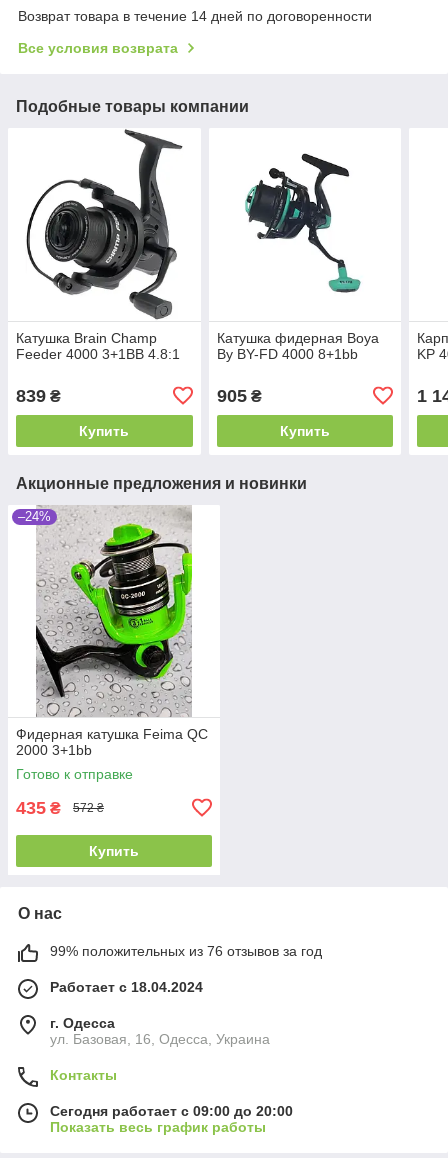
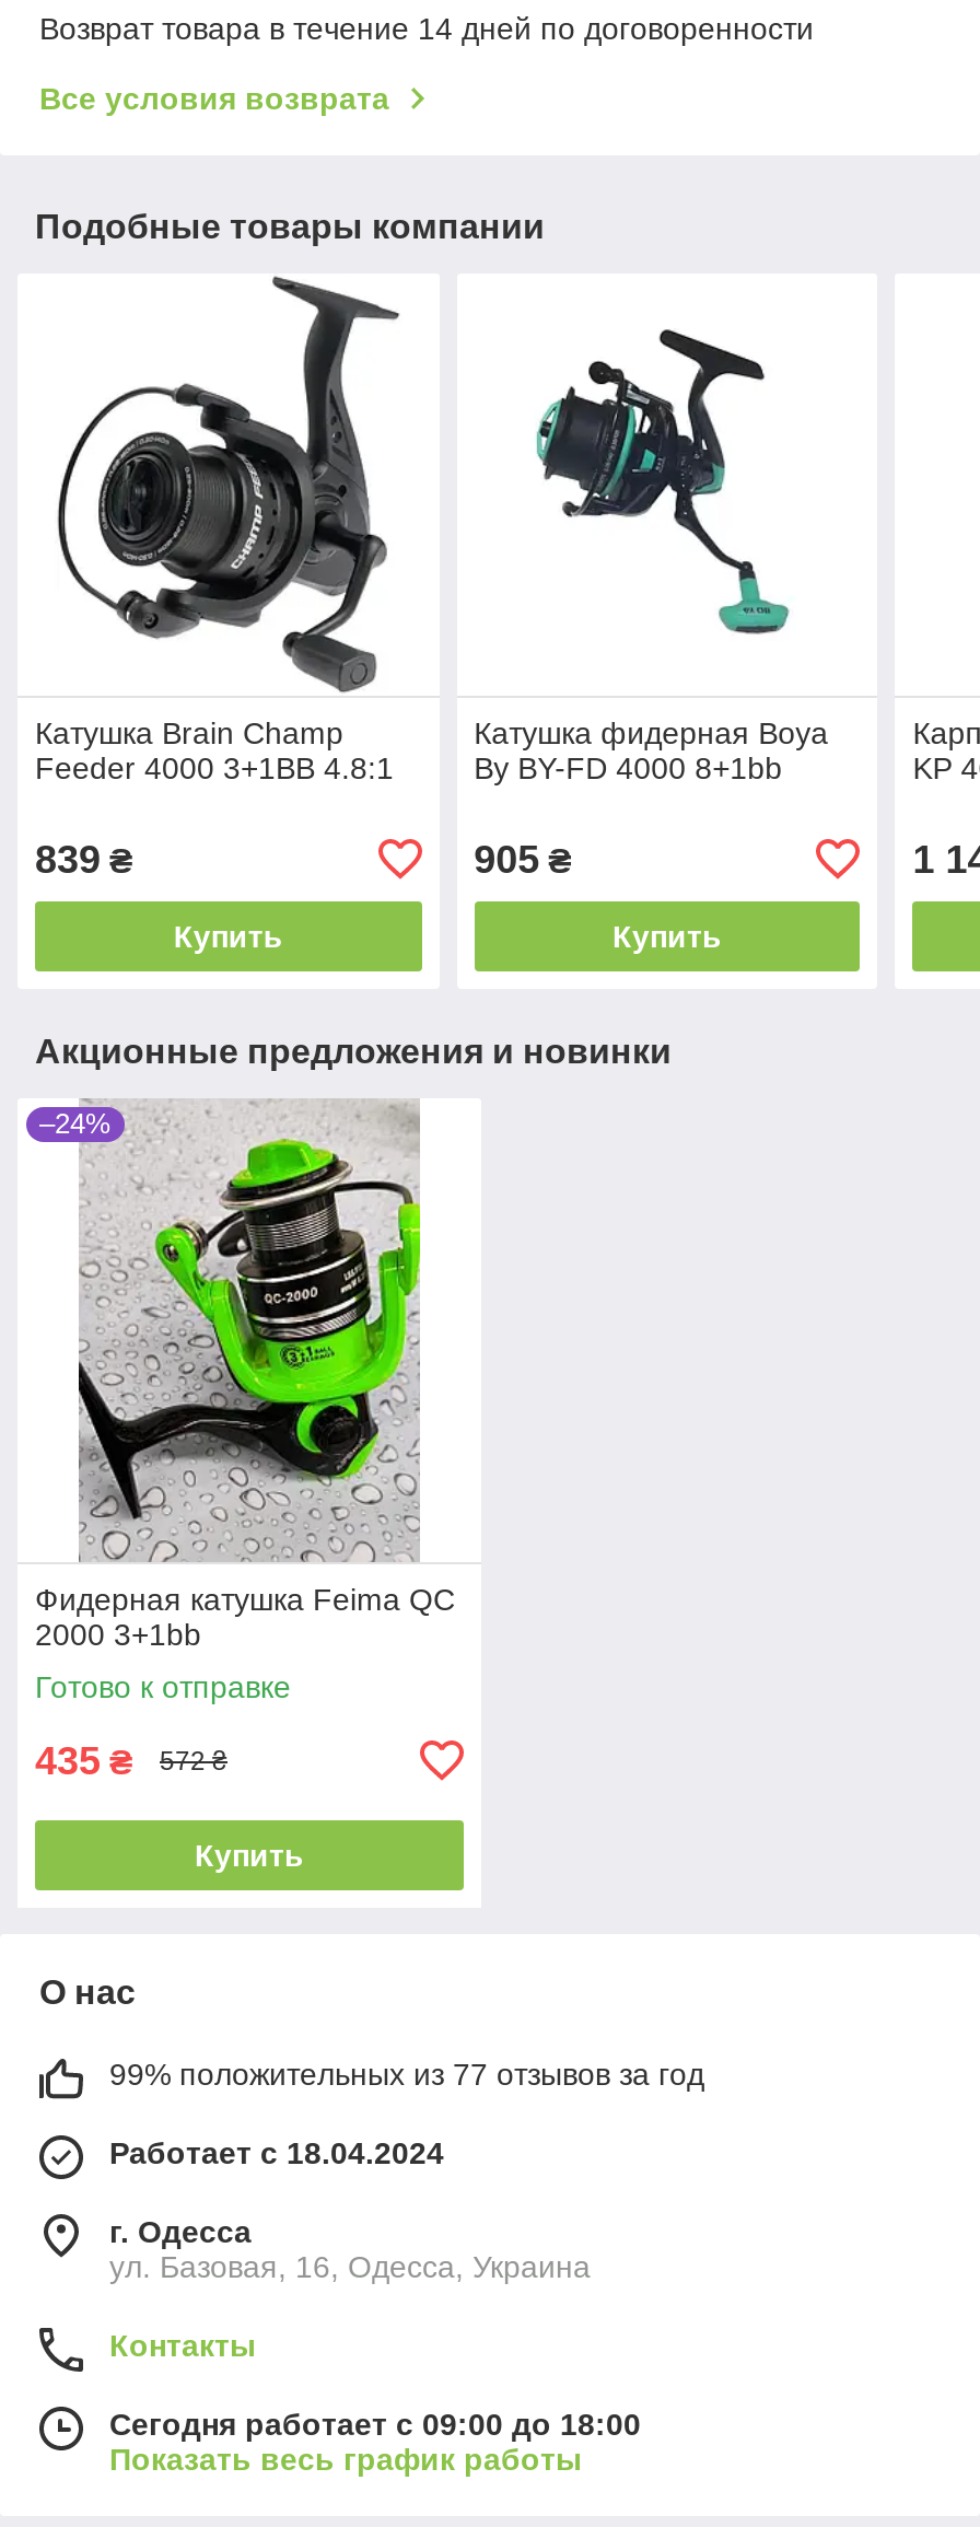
[50,943,322,959] 99% положительных из 76 отзывов за год -> [109,2056,704,2091] 99% положительных из 77 отзывов за год
[50,1103,293,1119] Сегодня работает с 09:00 до 20:00 -> [109,2406,641,2441] Сегодня работает с 09:00 до 18:00

